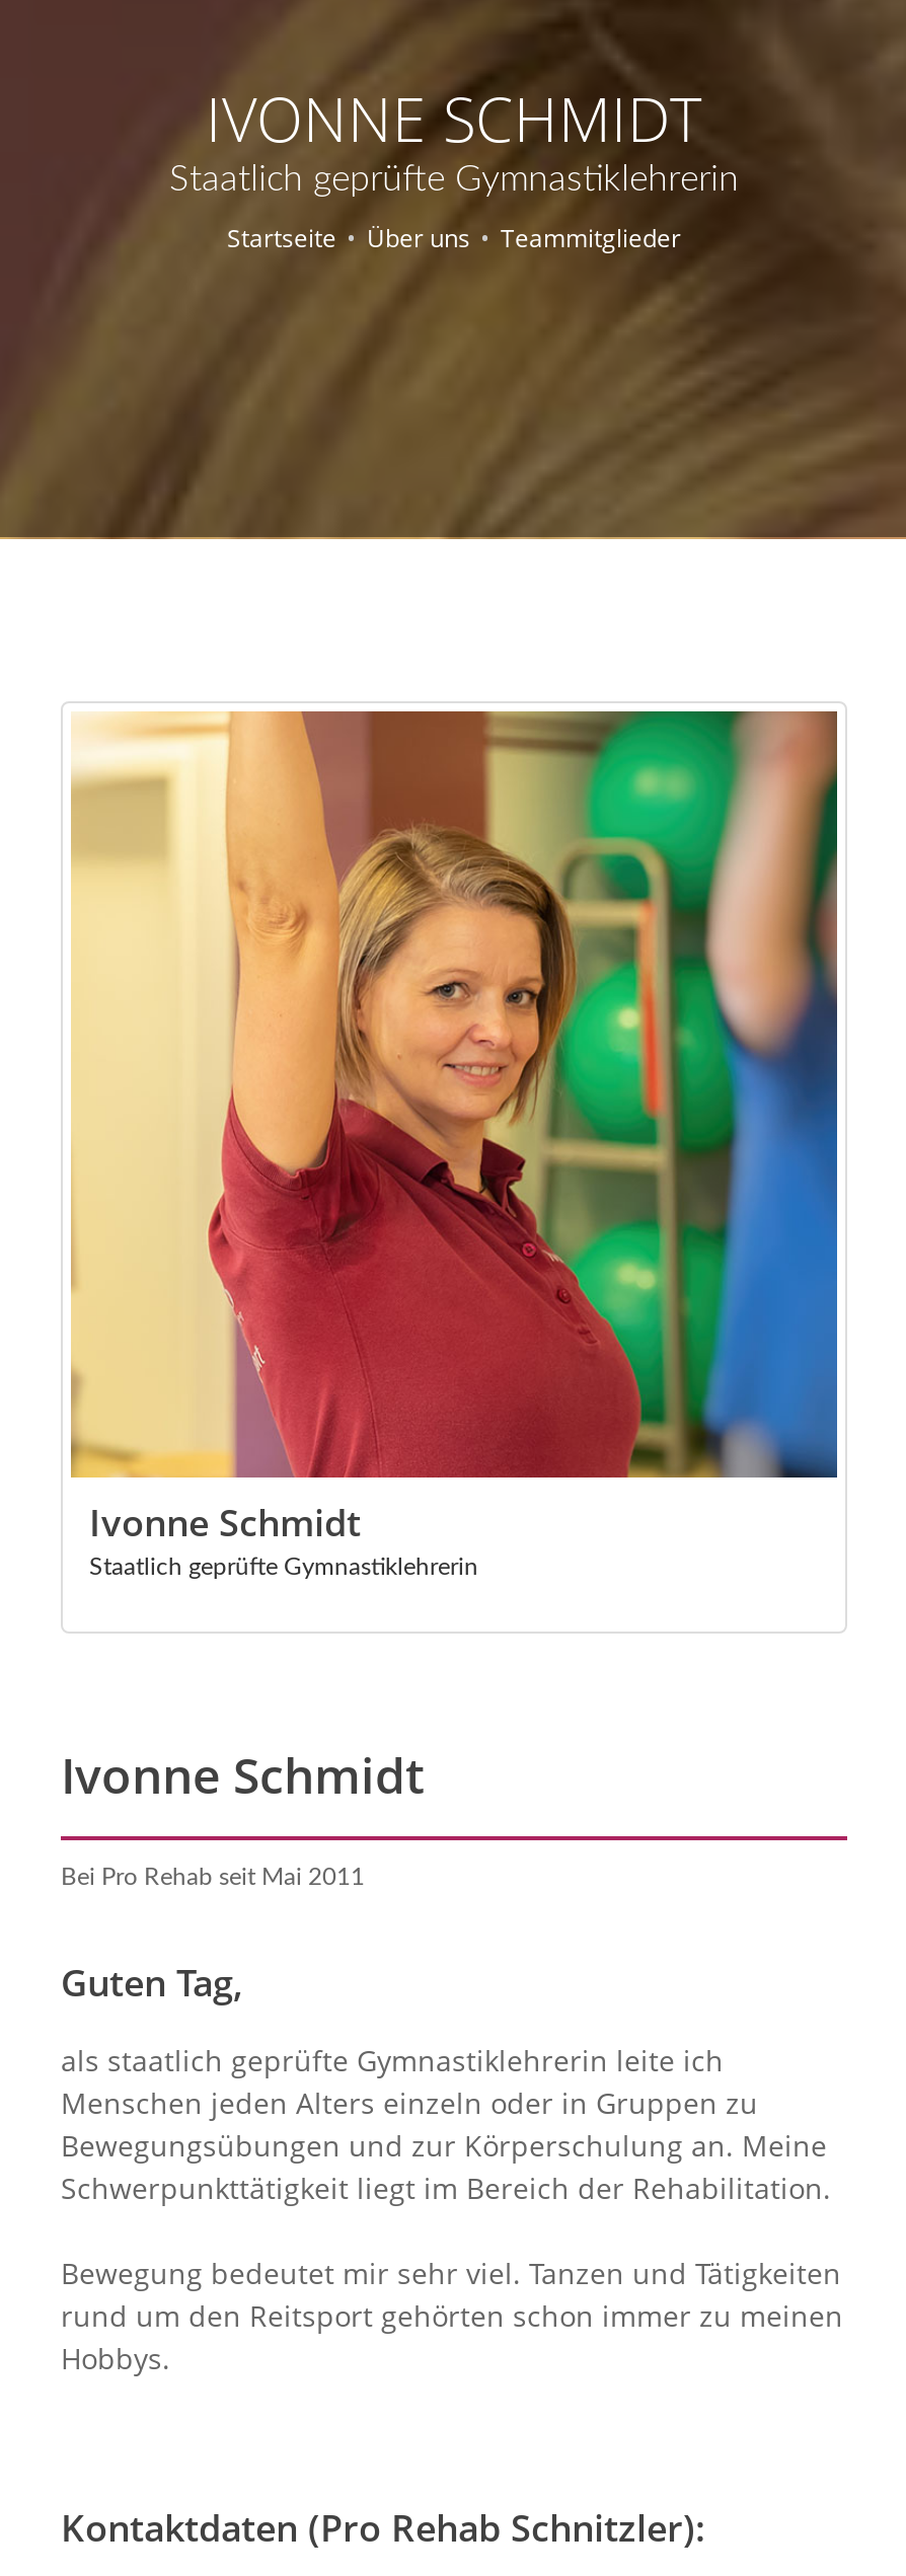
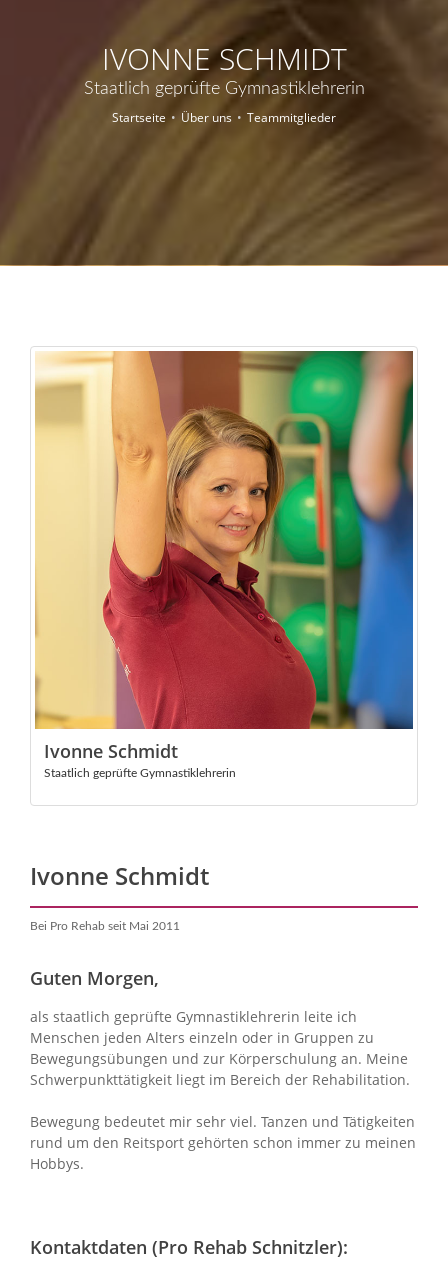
[61,1958,243,2006] Guten Tag, -> [30,966,159,990] Guten Morgen,

